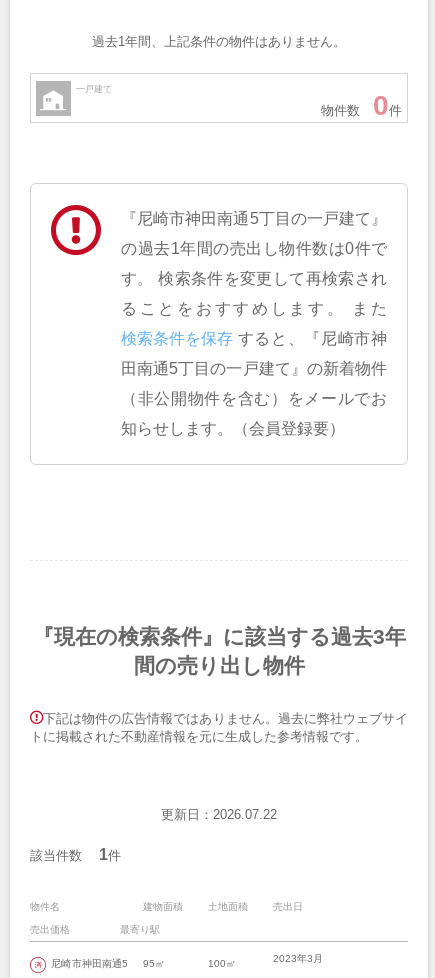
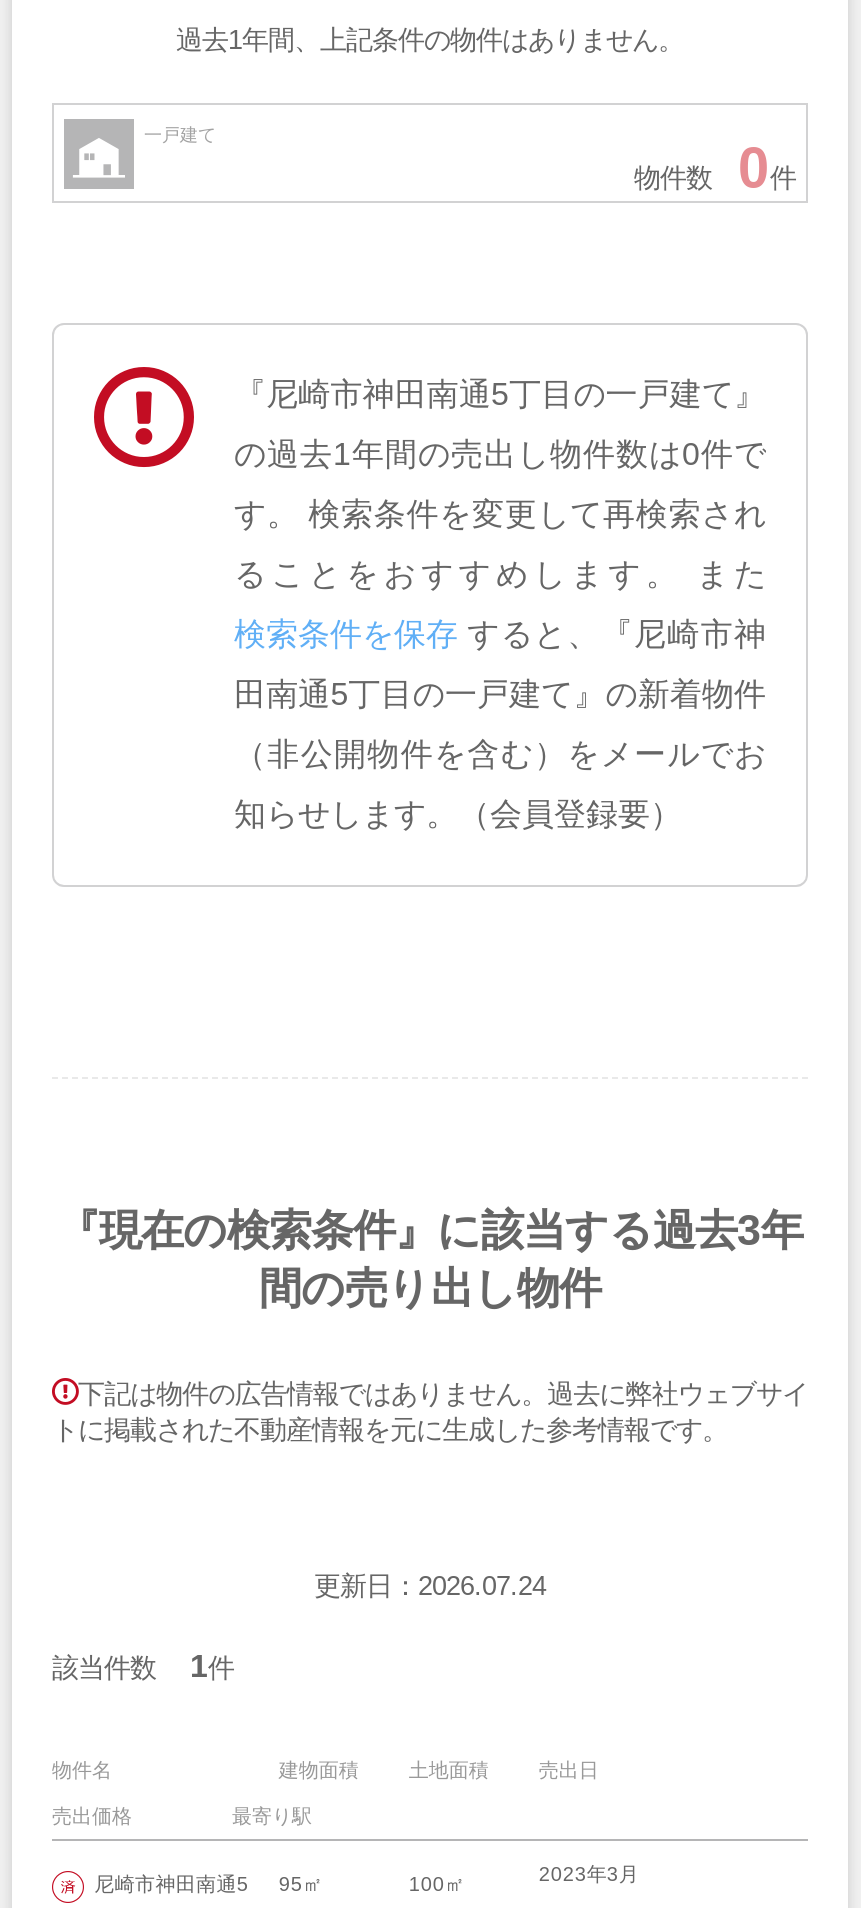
[161,807,277,822] 更新日：2026.07.22 -> [314,1571,546,1601] 更新日：2026.07.24

